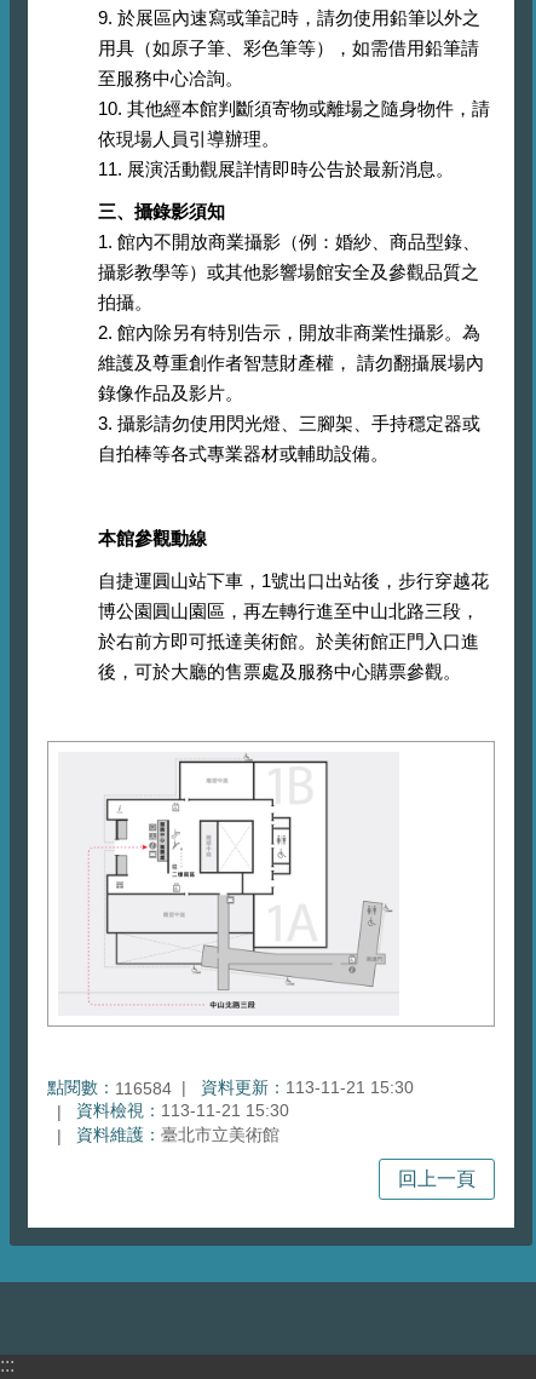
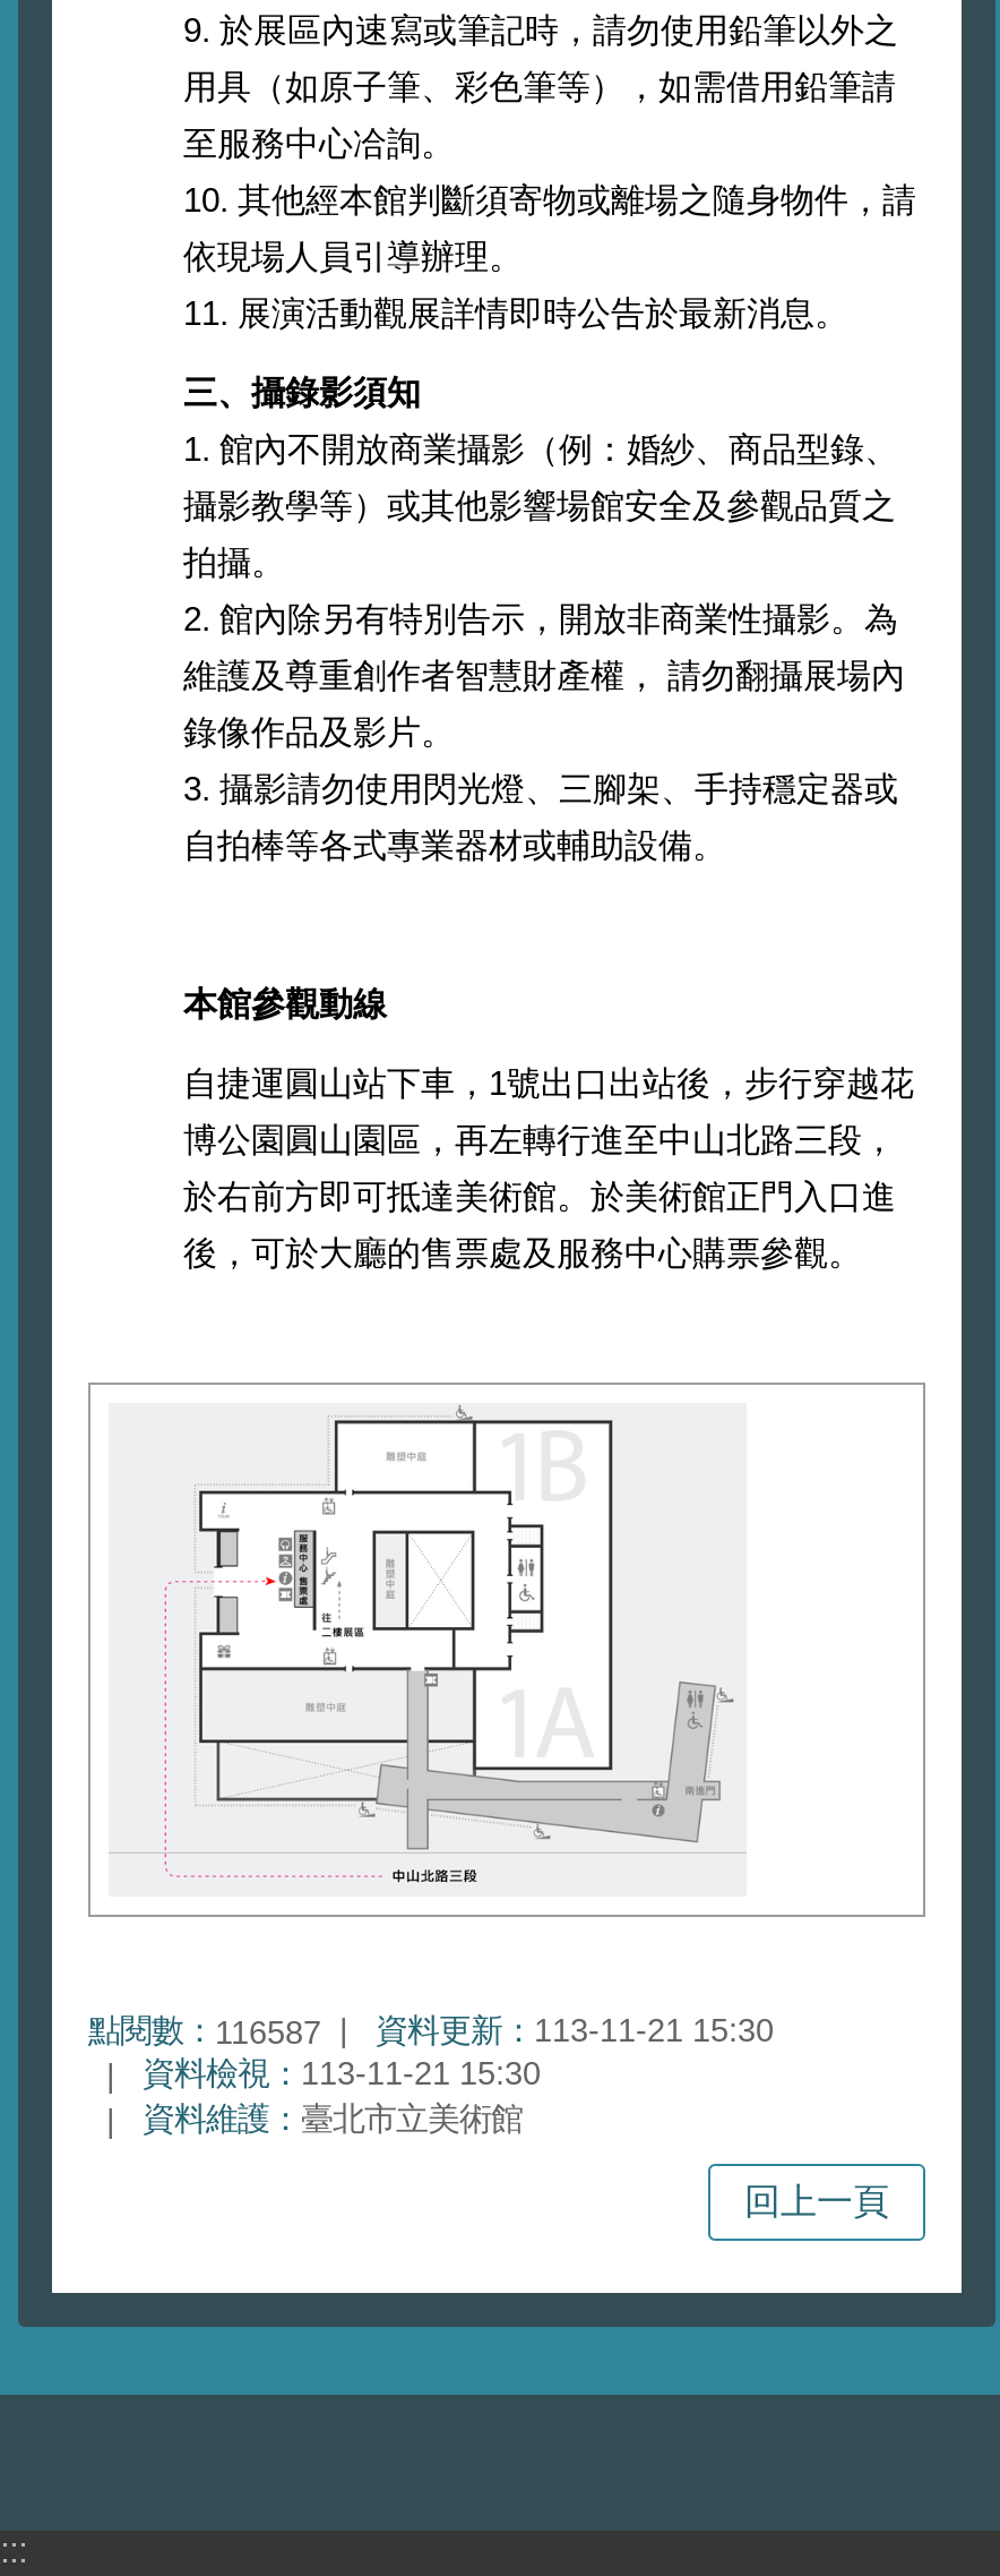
[47,1077,414,1098] 點閱數：116584 資料更新：113-11-21 15:30 -> [88,2011,774,2050] 點閱數：116587 資料更新：113-11-21 15:30

